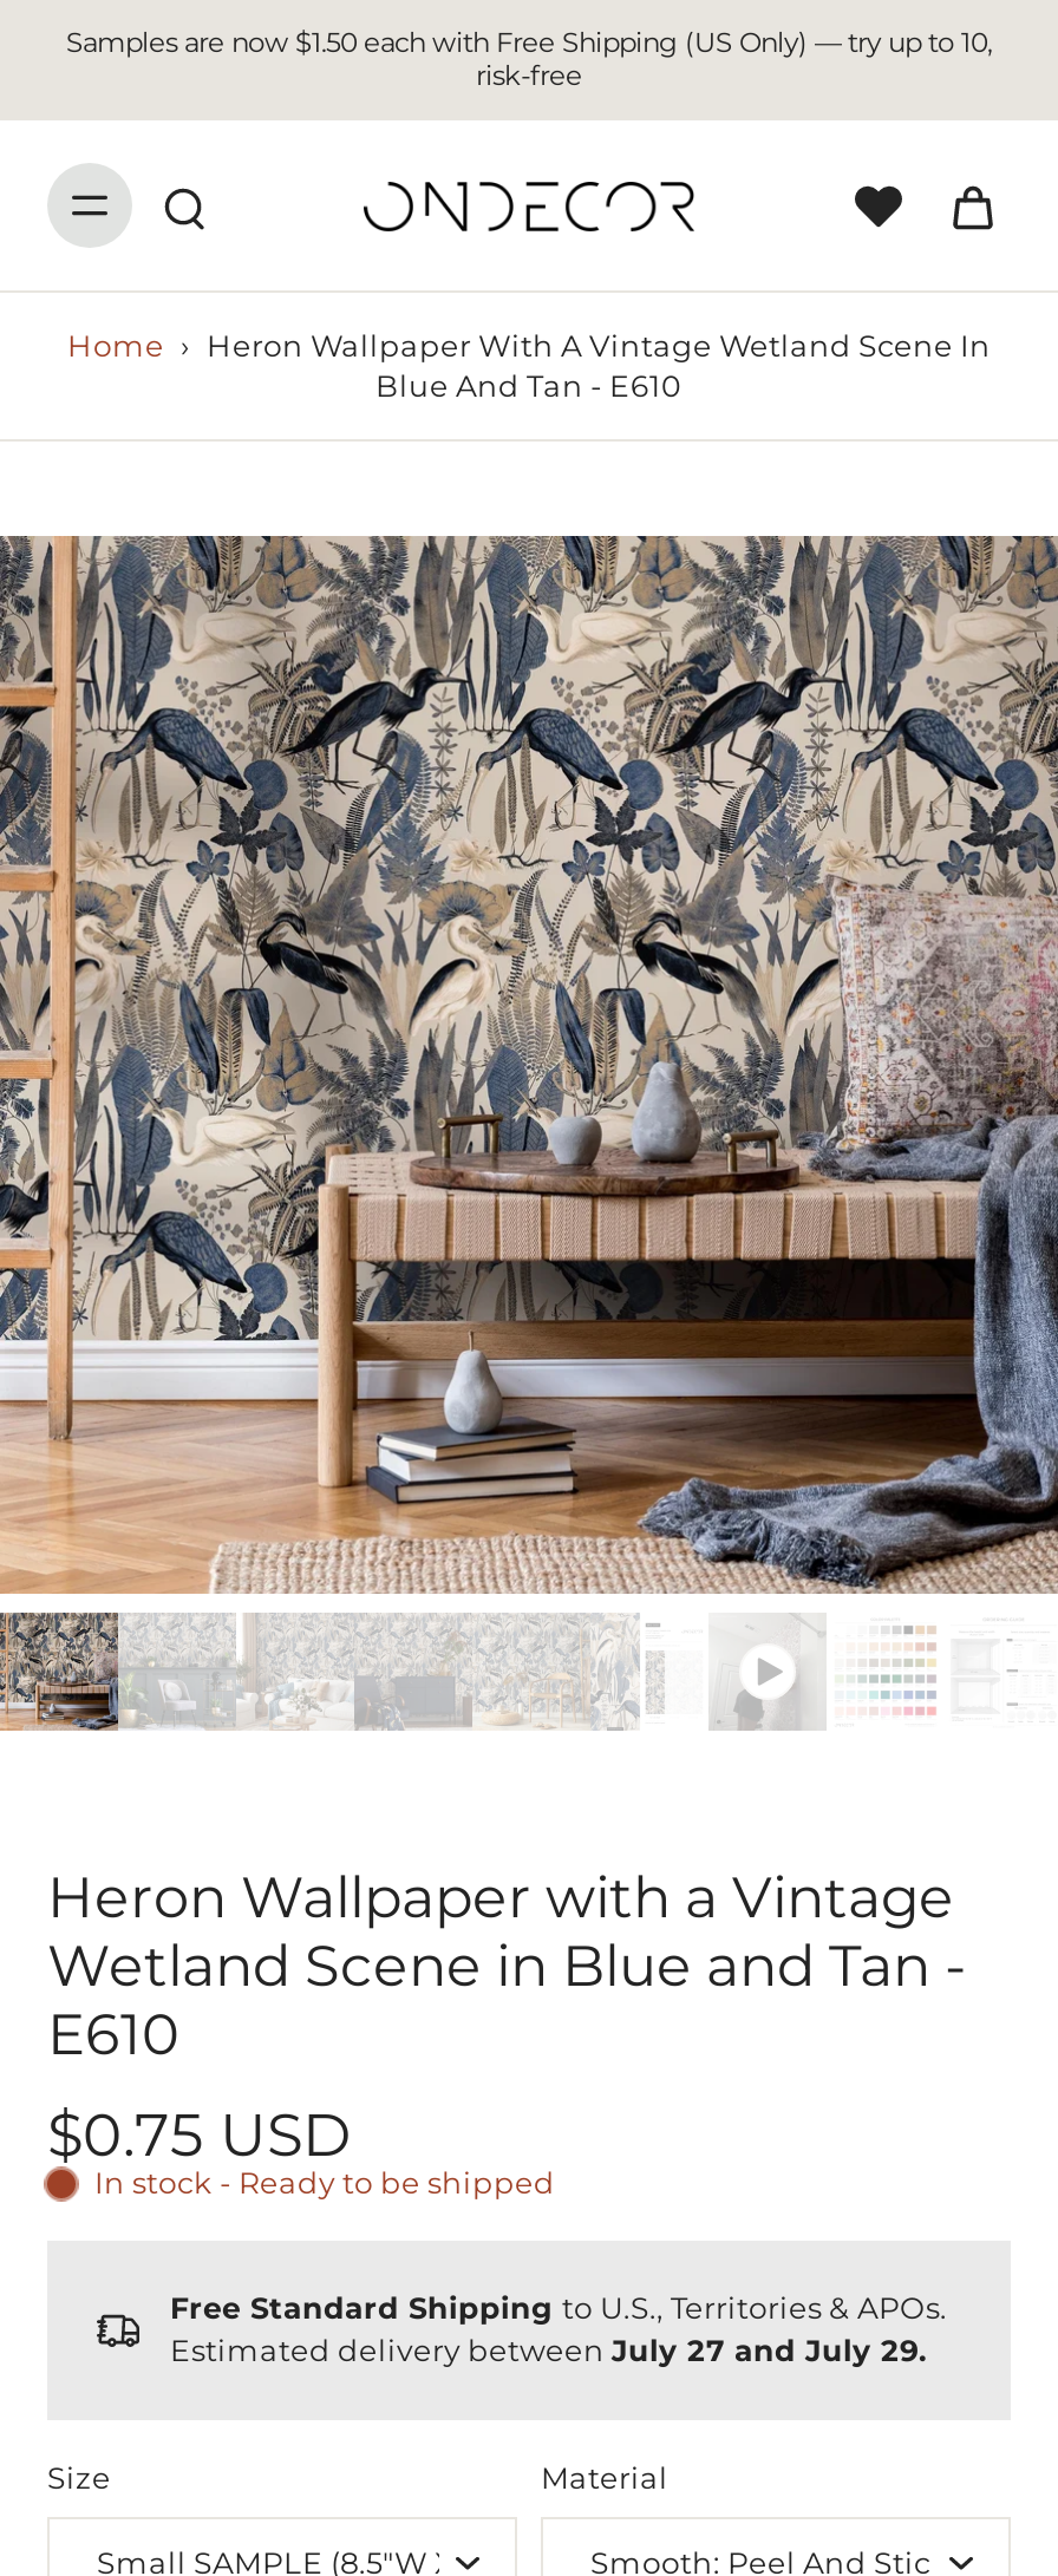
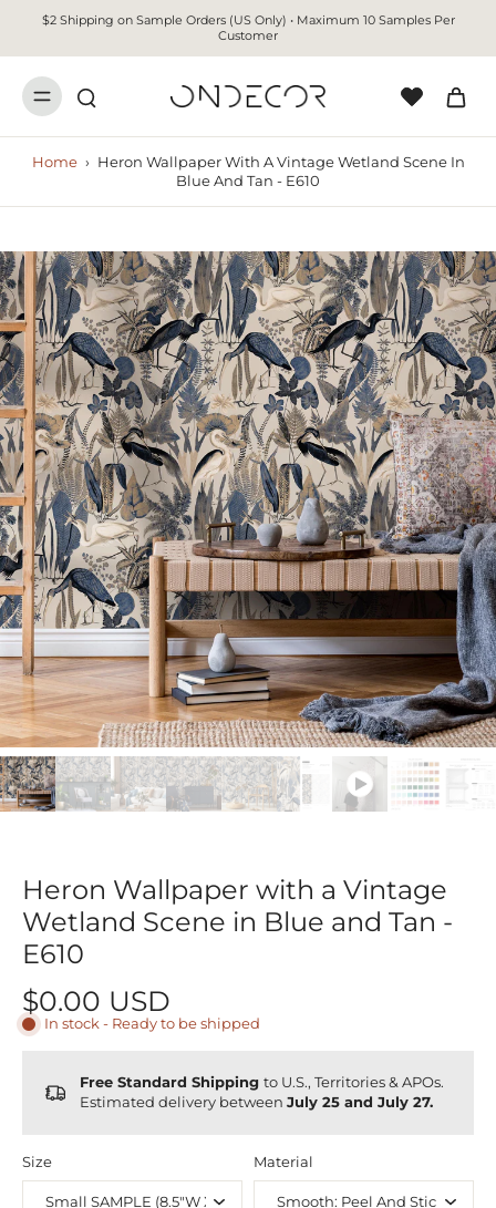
[66,26,992,92] Samples are now $1.50 each with Free Shipping (US Only) — try up to 10, | risk-free -> [42,12,454,43] $2 Shipping on Sample Orders (US Only) • Maximum 10 Samples Per | Customer
[47,2099,352,2170] $0.75 USD -> [22,984,170,1018] $0.00 USD
[170,2333,926,2368] Estimated delivery between July 27 and July 29. -> [80,1094,433,1111] Estimated delivery between July 25 and July 27.

